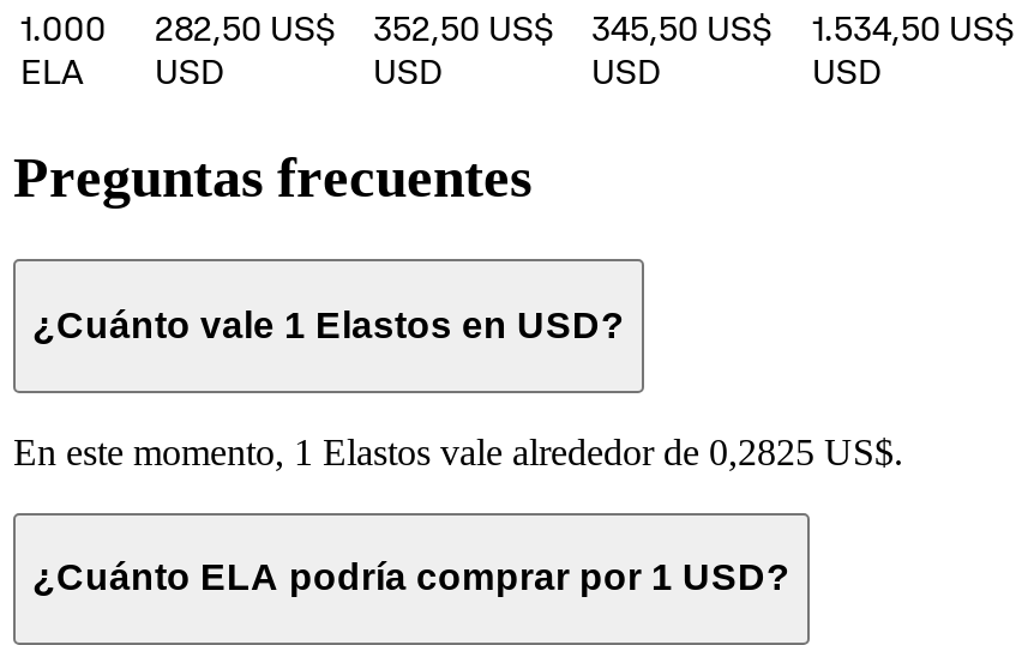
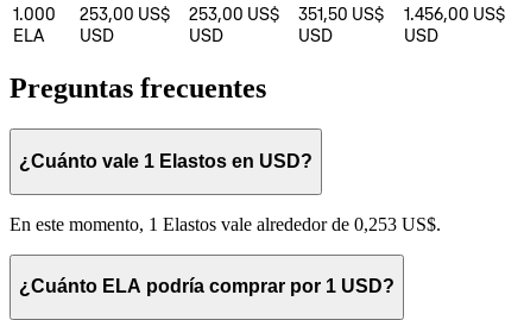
[155,6,335,49] 282,50 US$ -> [80,3,170,24] 253,00 US$
[373,6,553,49] 352,50 US$ -> [189,3,279,24] 253,00 US$
[591,6,771,49] 345,50 US$ -> [298,3,384,24] 351,50 US$
[812,6,1014,49] 1.534,50 US$ -> [404,3,505,24] 1.456,00 US$
[13,430,903,471] En este momento, 1 Elastos vale alrededor de 0,2825 US$. -> [10,214,441,234] En este momento, 1 Elastos vale alrededor de 0,253 US$.

